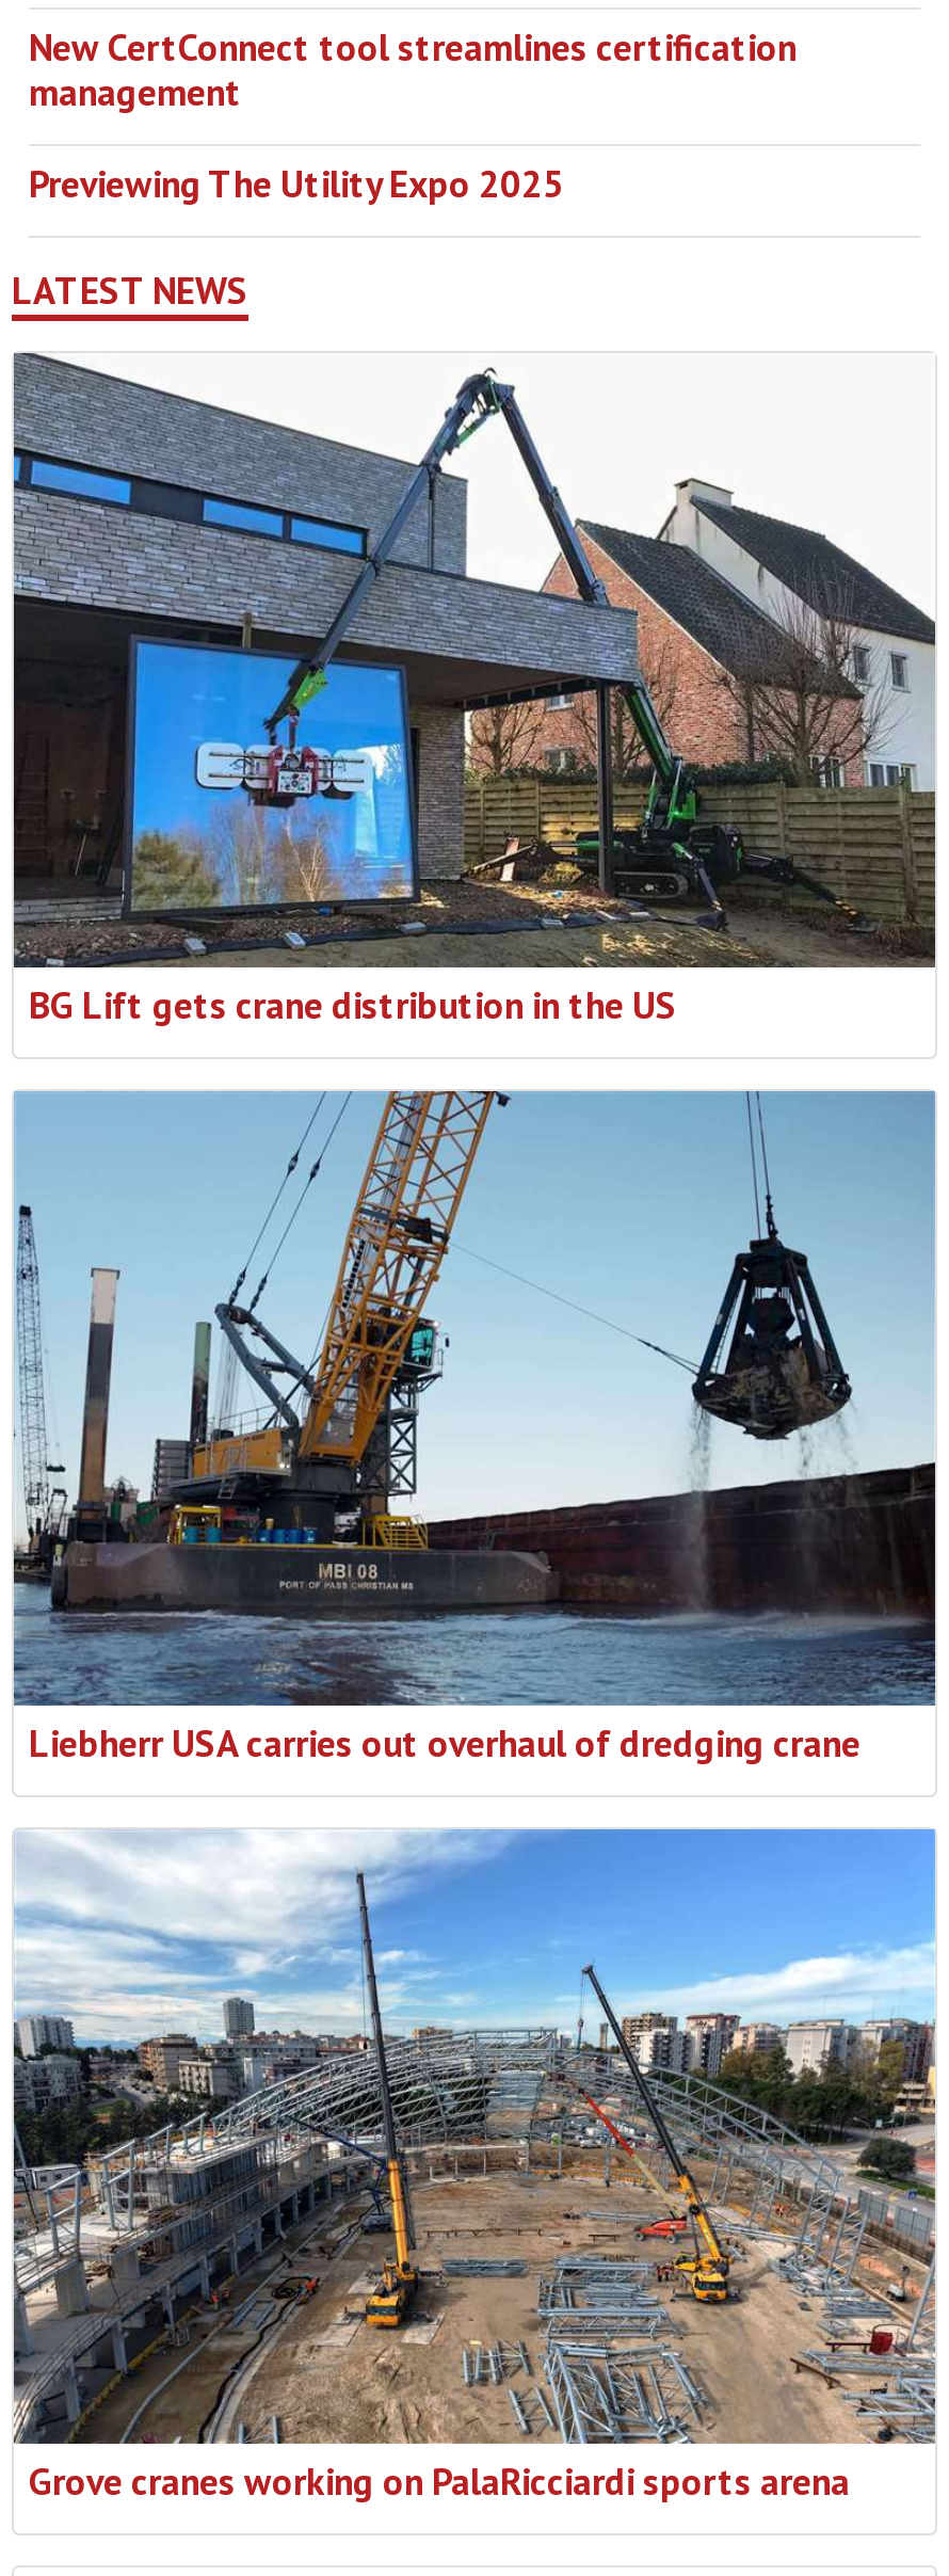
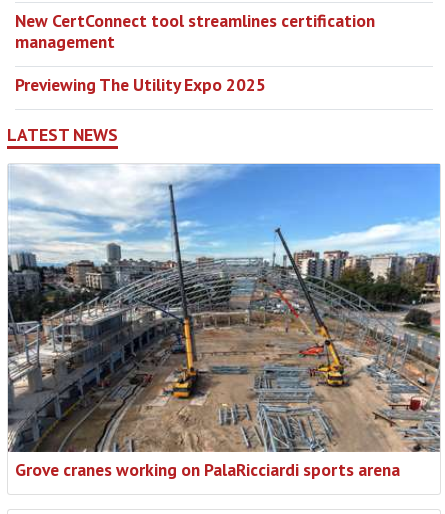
[12,351,935,1030] [image] | BG Lift gets crane distribution in the US -> none
[12,1089,937,1768] [image] | Liebherr USA carries out overhaul of dredging crane -> none

